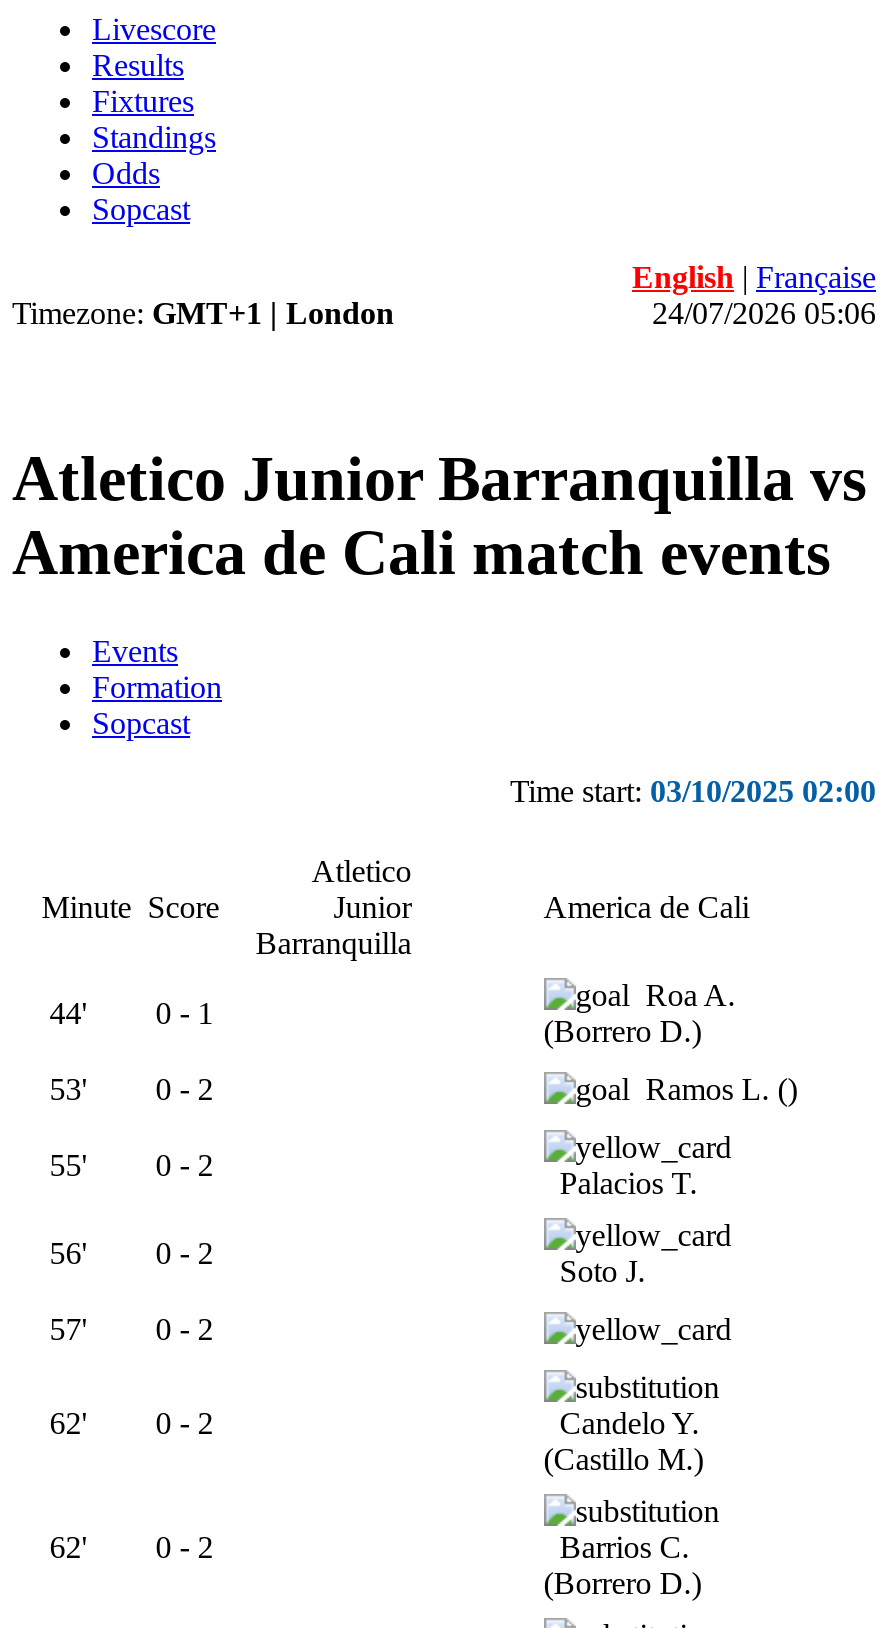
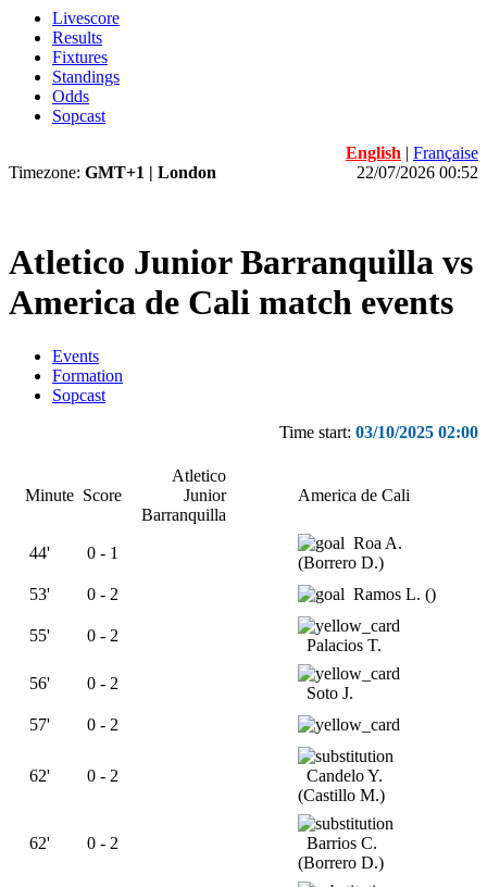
[652,296,876,330] 24/07/2026 05:06 -> [357,163,478,182] 22/07/2026 00:52

